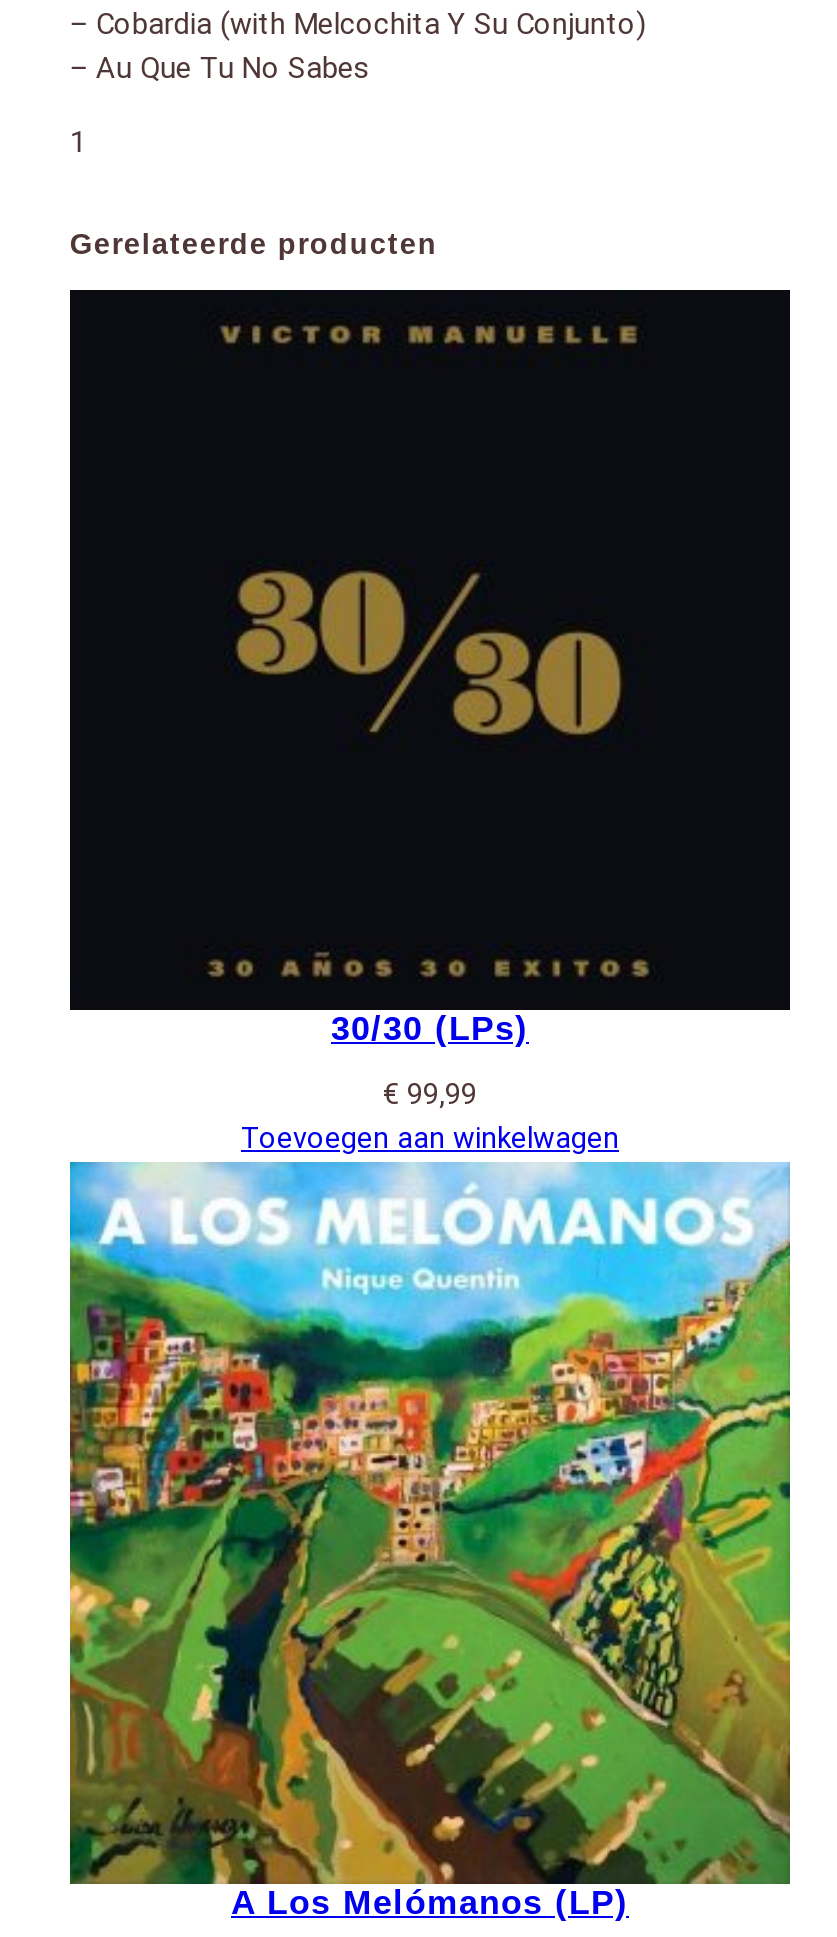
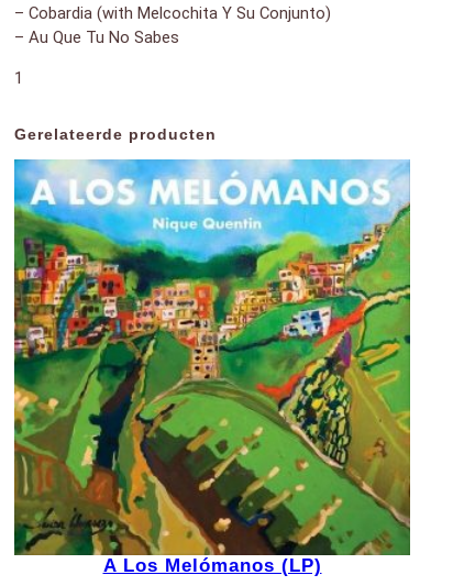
[68,288,792,1157] [image] | 30/30 (LPs) | €99,99 | Toevoegen aan winkelwagen -> none

